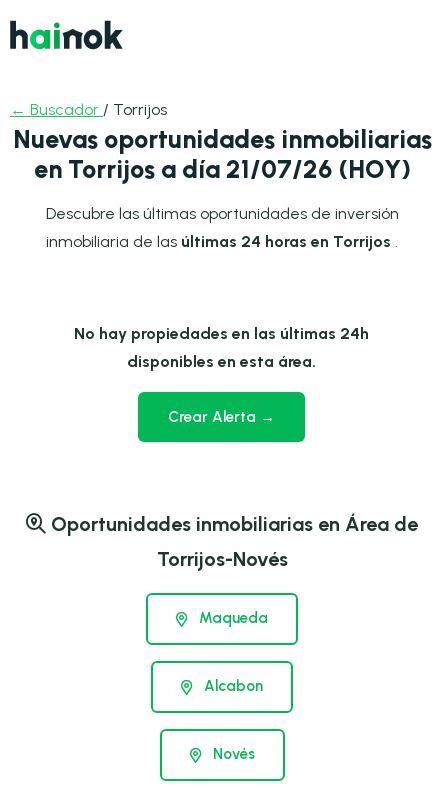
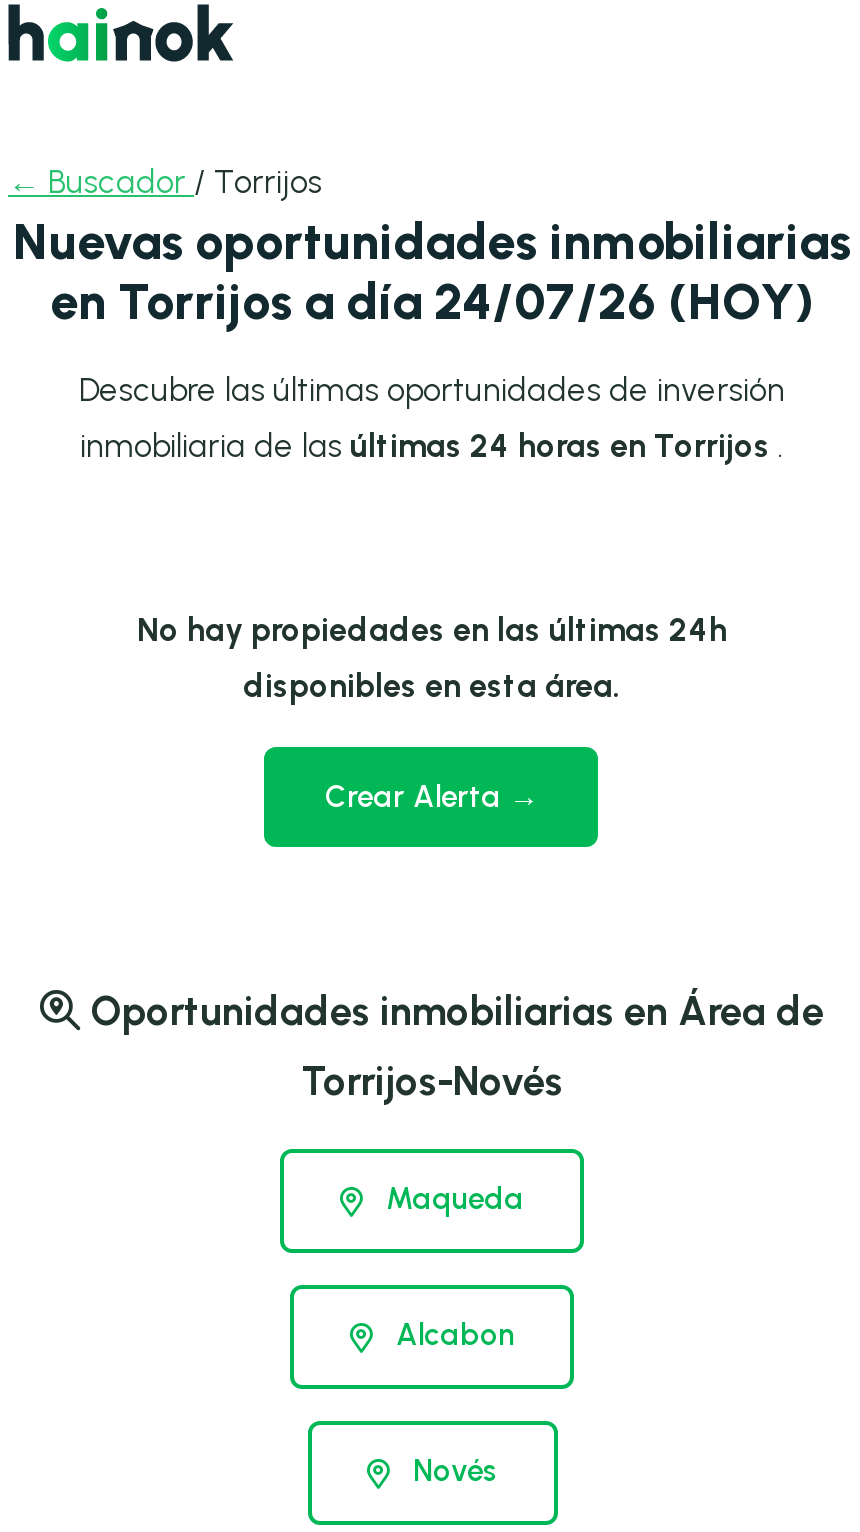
[33,153,410,183] en Torrijos a día 21/07/26 (HOY) -> [50,270,814,330] en Torrijos a día 24/07/26 (HOY)

